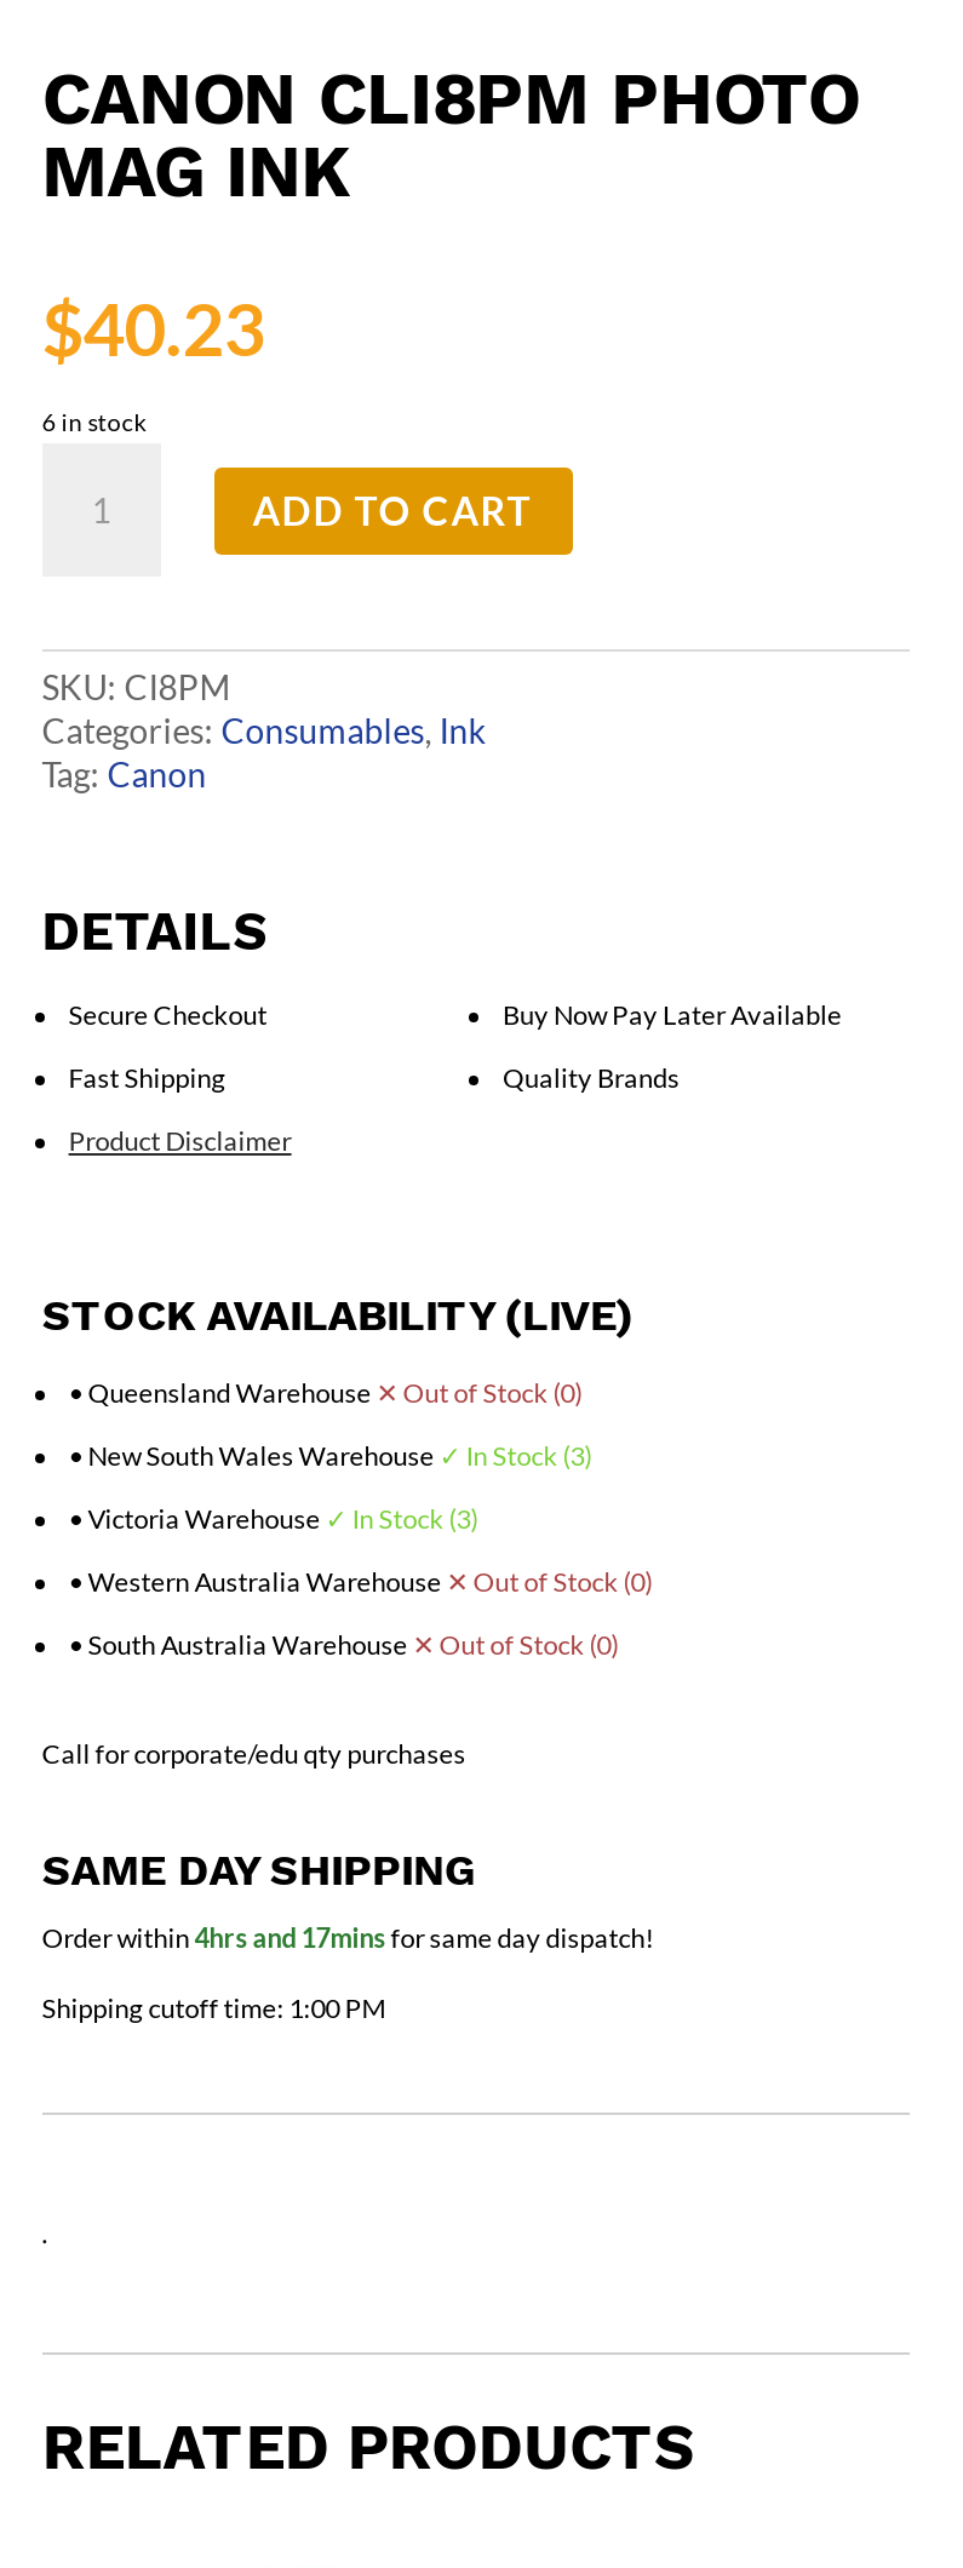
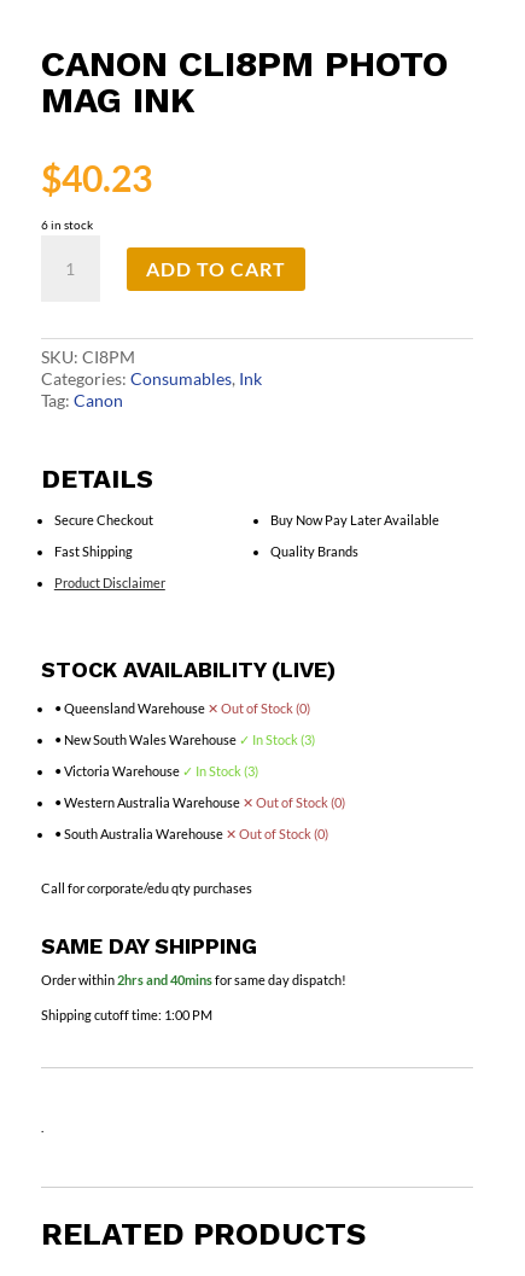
[42,1922,655,1954] Order within 4hrs and 17mins for same day dispatch! -> [41,972,346,988] Order within 2hrs and 40mins for same day dispatch!

